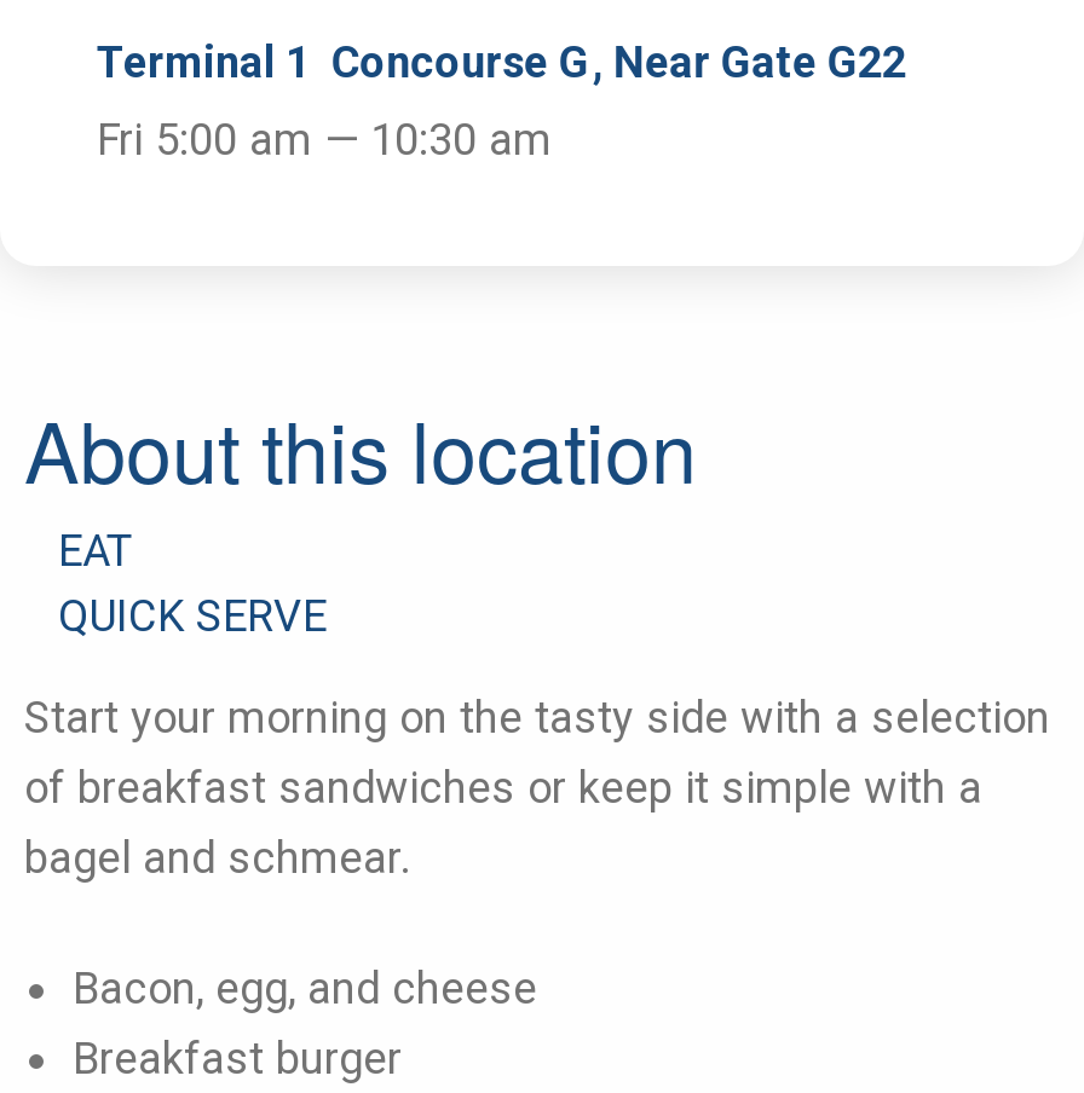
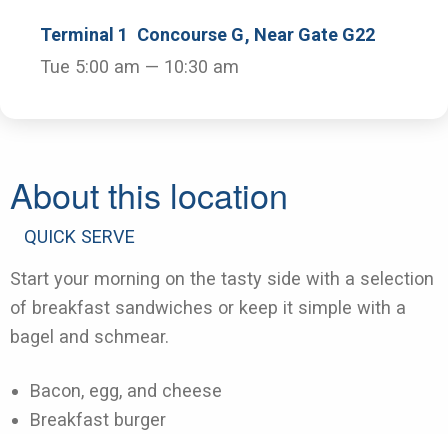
[97,114,552,164] Fri 5:00 am — 10:30 am -> [40,56,239,77] Tue 5:00 am — 10:30 am
[58,524,133,574] EAT -> none

